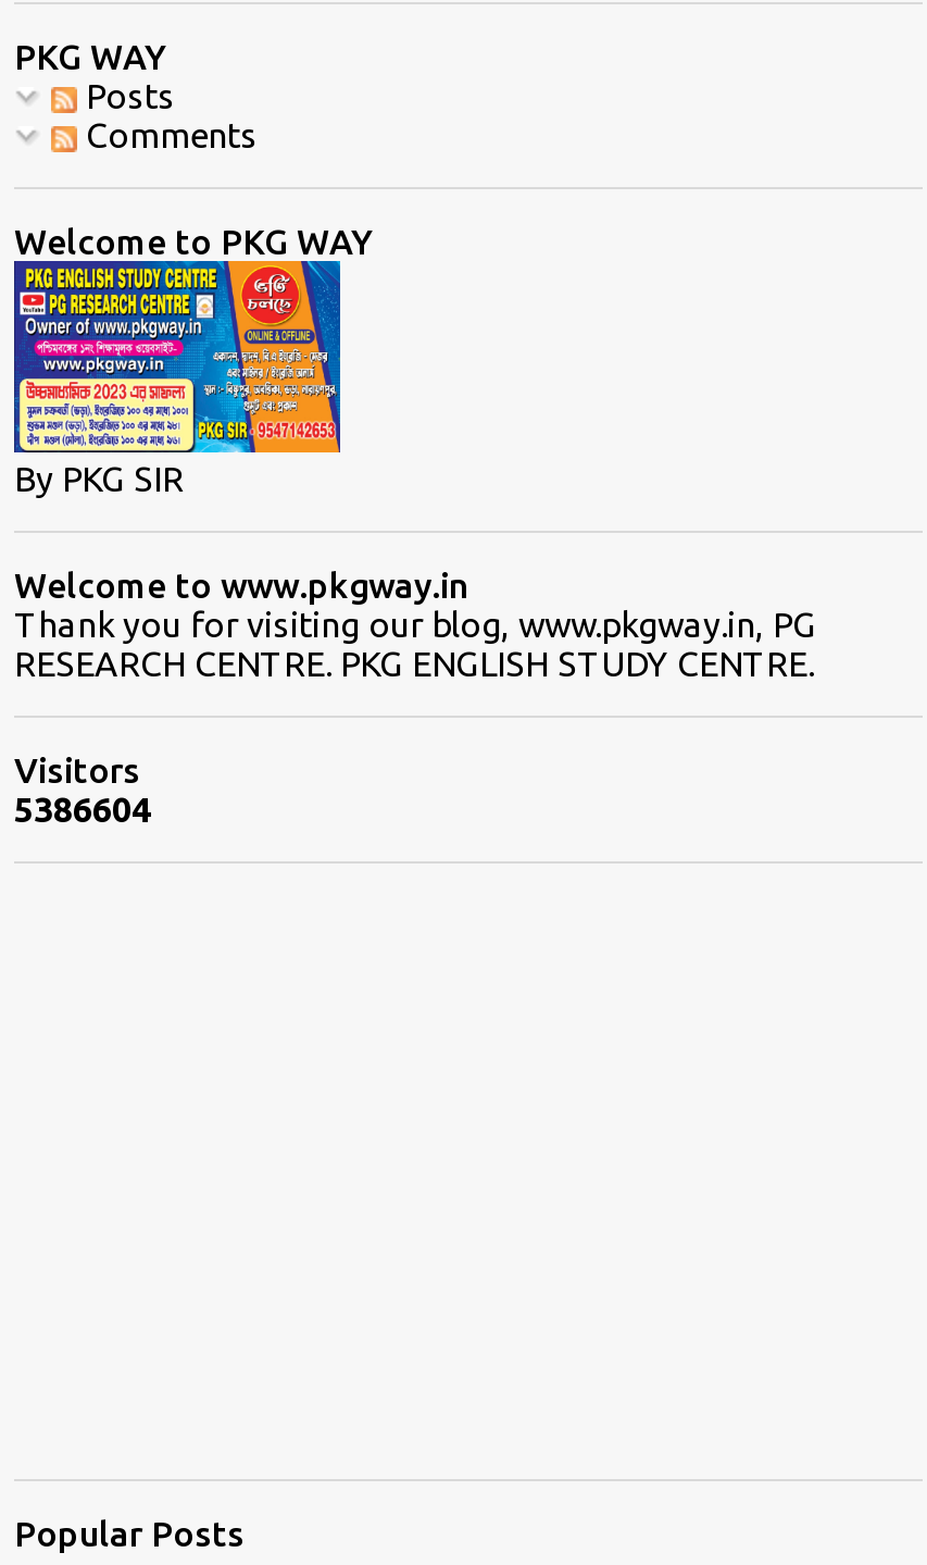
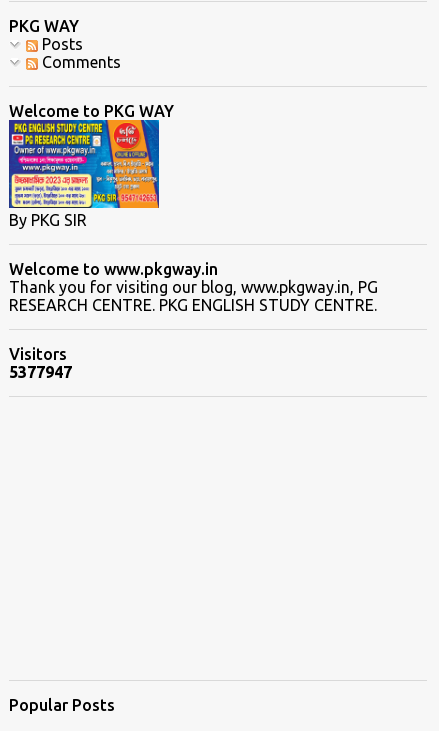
[14,790,151,829] 5386604 -> [9,363,72,381] 5377947

